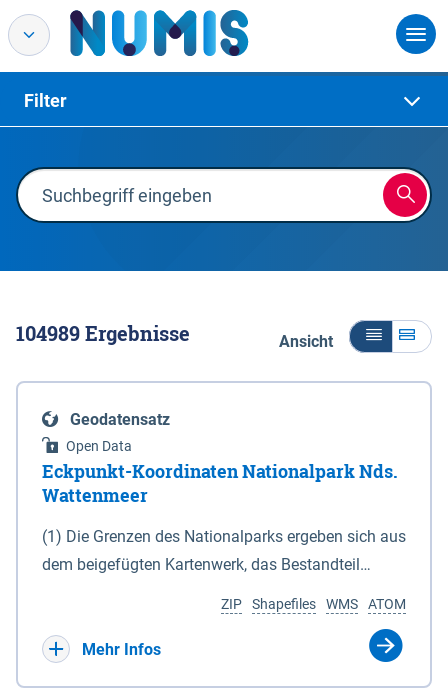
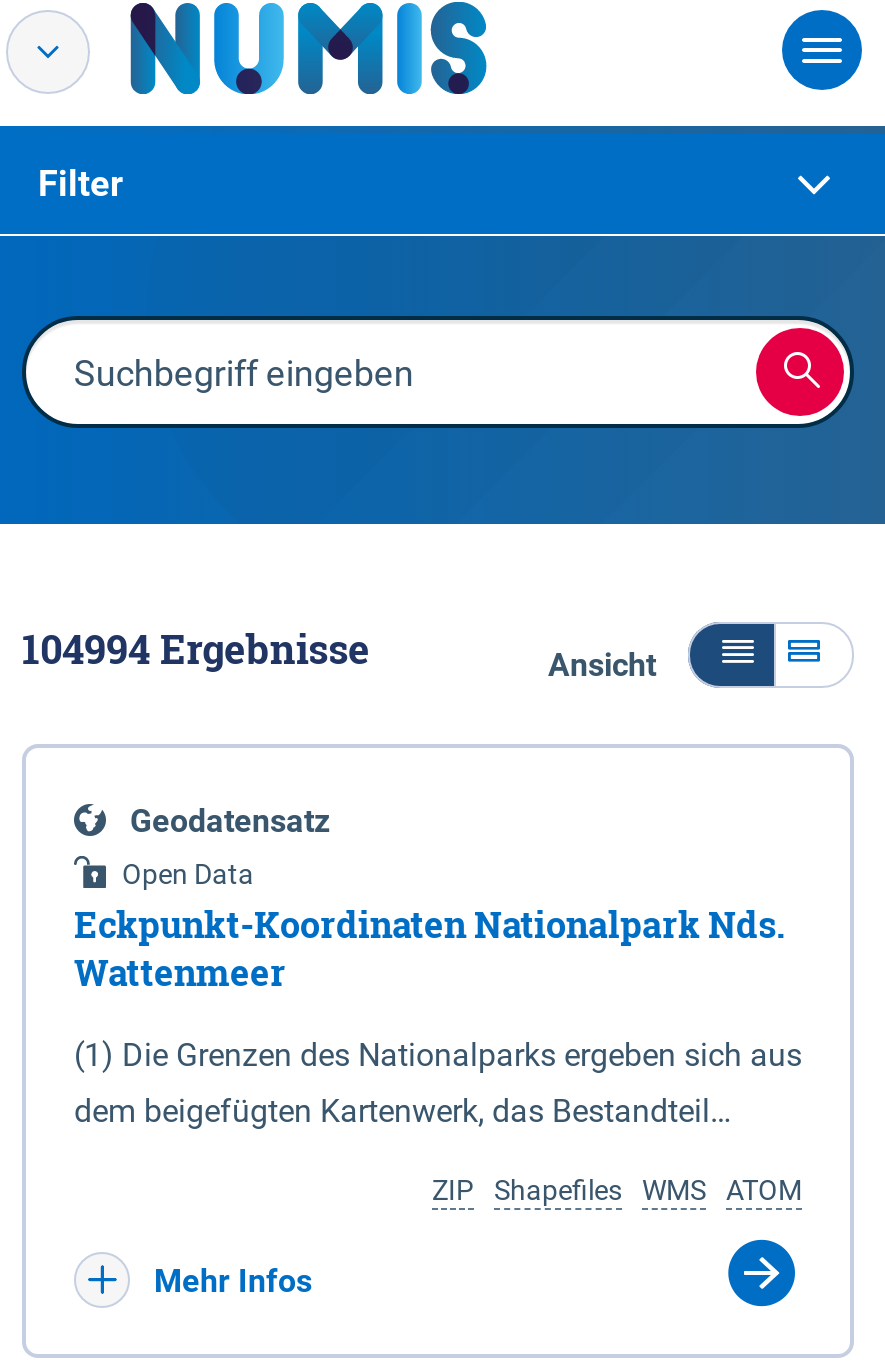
[16,320,190,346] 104989 Ergebnisse -> [22,622,370,674] 104994 Ergebnisse

